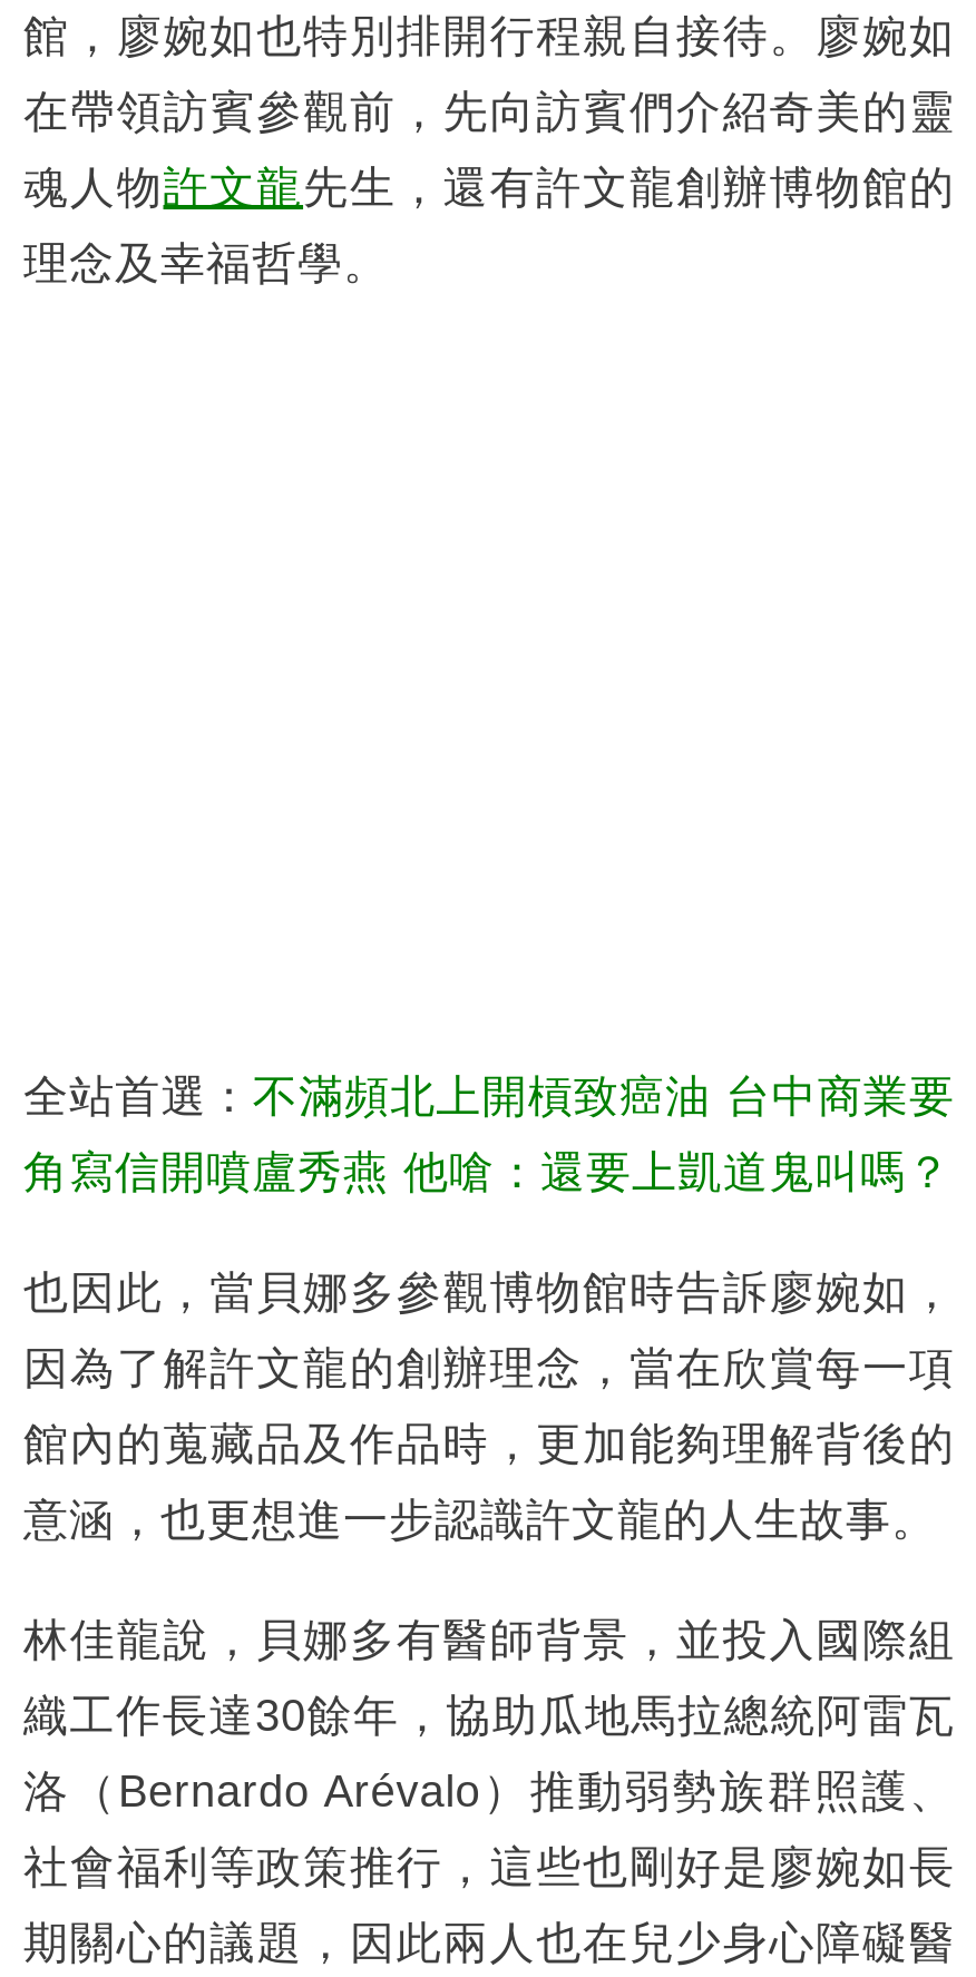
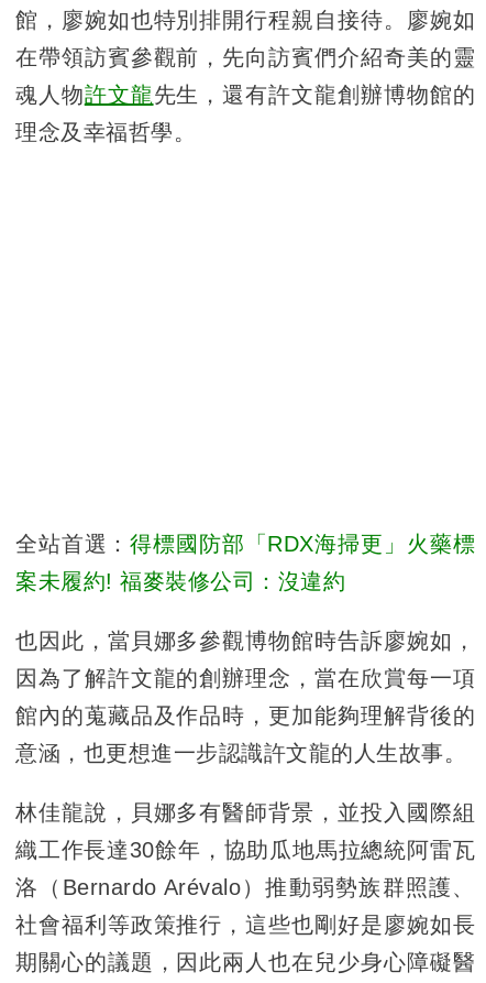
[23,1071,955,1120] 全站首選：不滿頻北上開槓致癌油 台中商業要 -> [15,532,475,556] 全站首選：得標國防部「RDX海掃更」火藥標
[23,1147,951,1196] 角寫信開噴盧秀燕 他嗆：還要上凱道鬼叫嗎？ -> [15,569,345,593] 案未履約! 福麥裝修公司：沒違約

